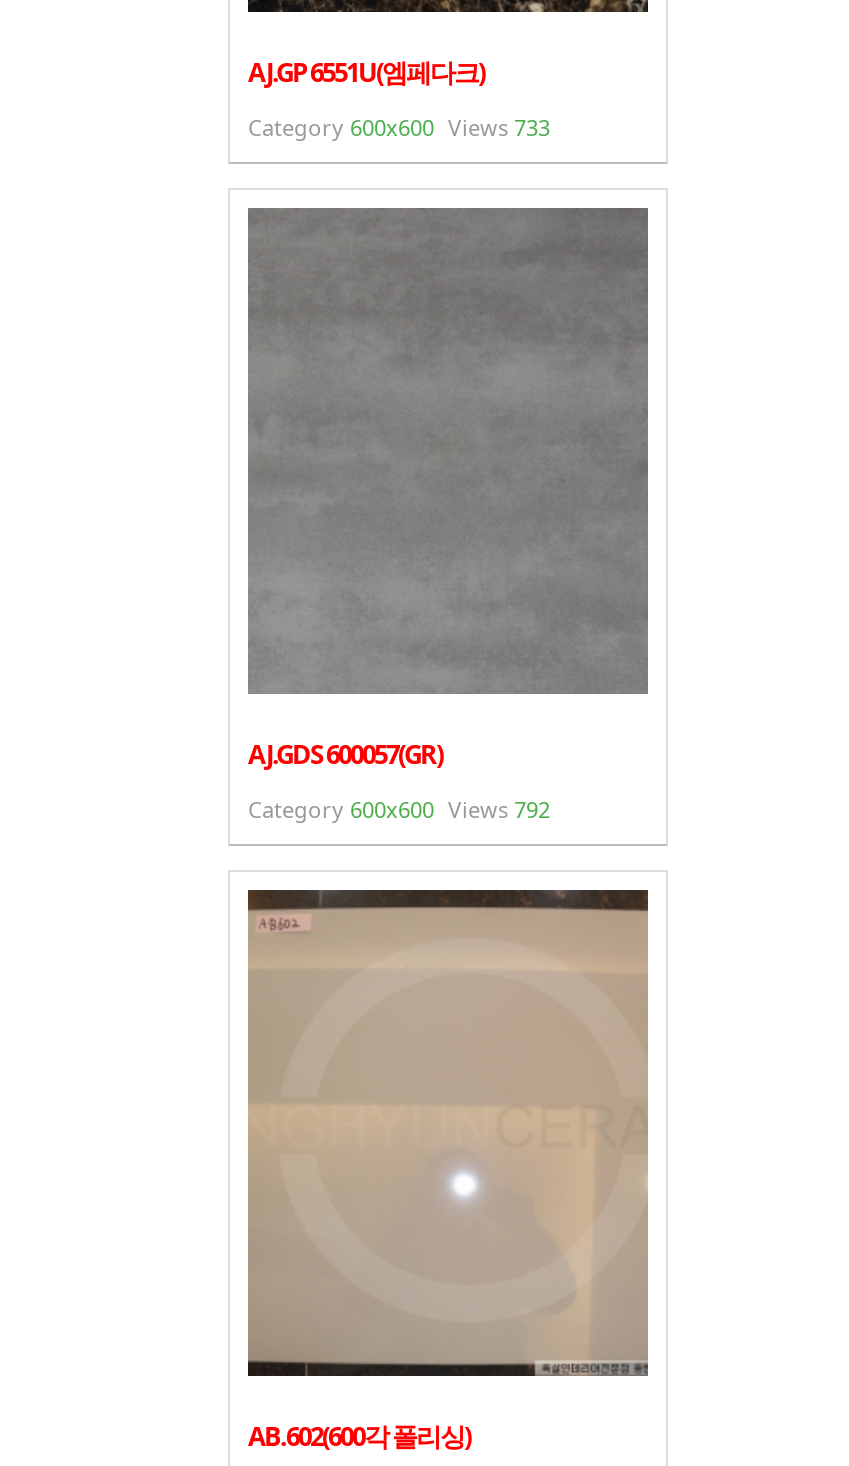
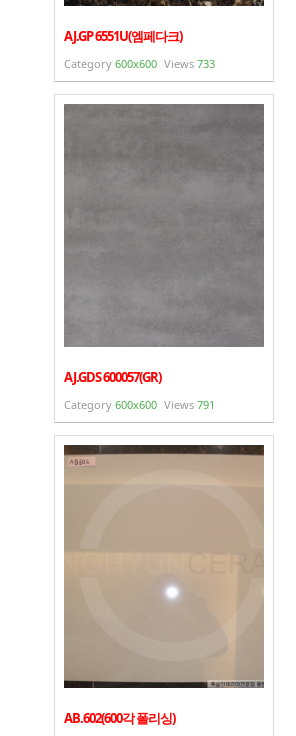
[248,794,550,824] Category 600x600 Views 792 -> [64,397,215,412] Category 600x600 Views 791

